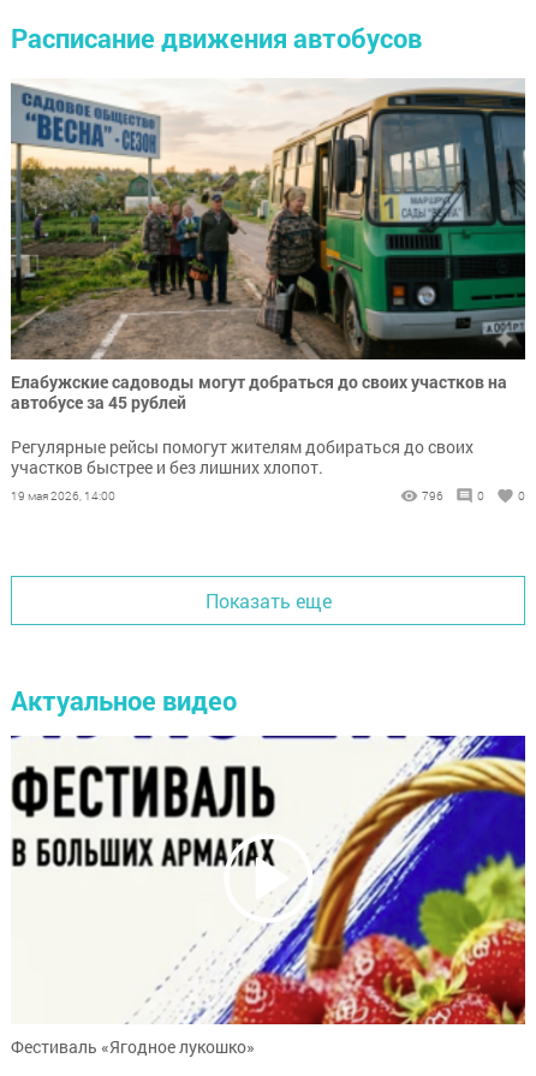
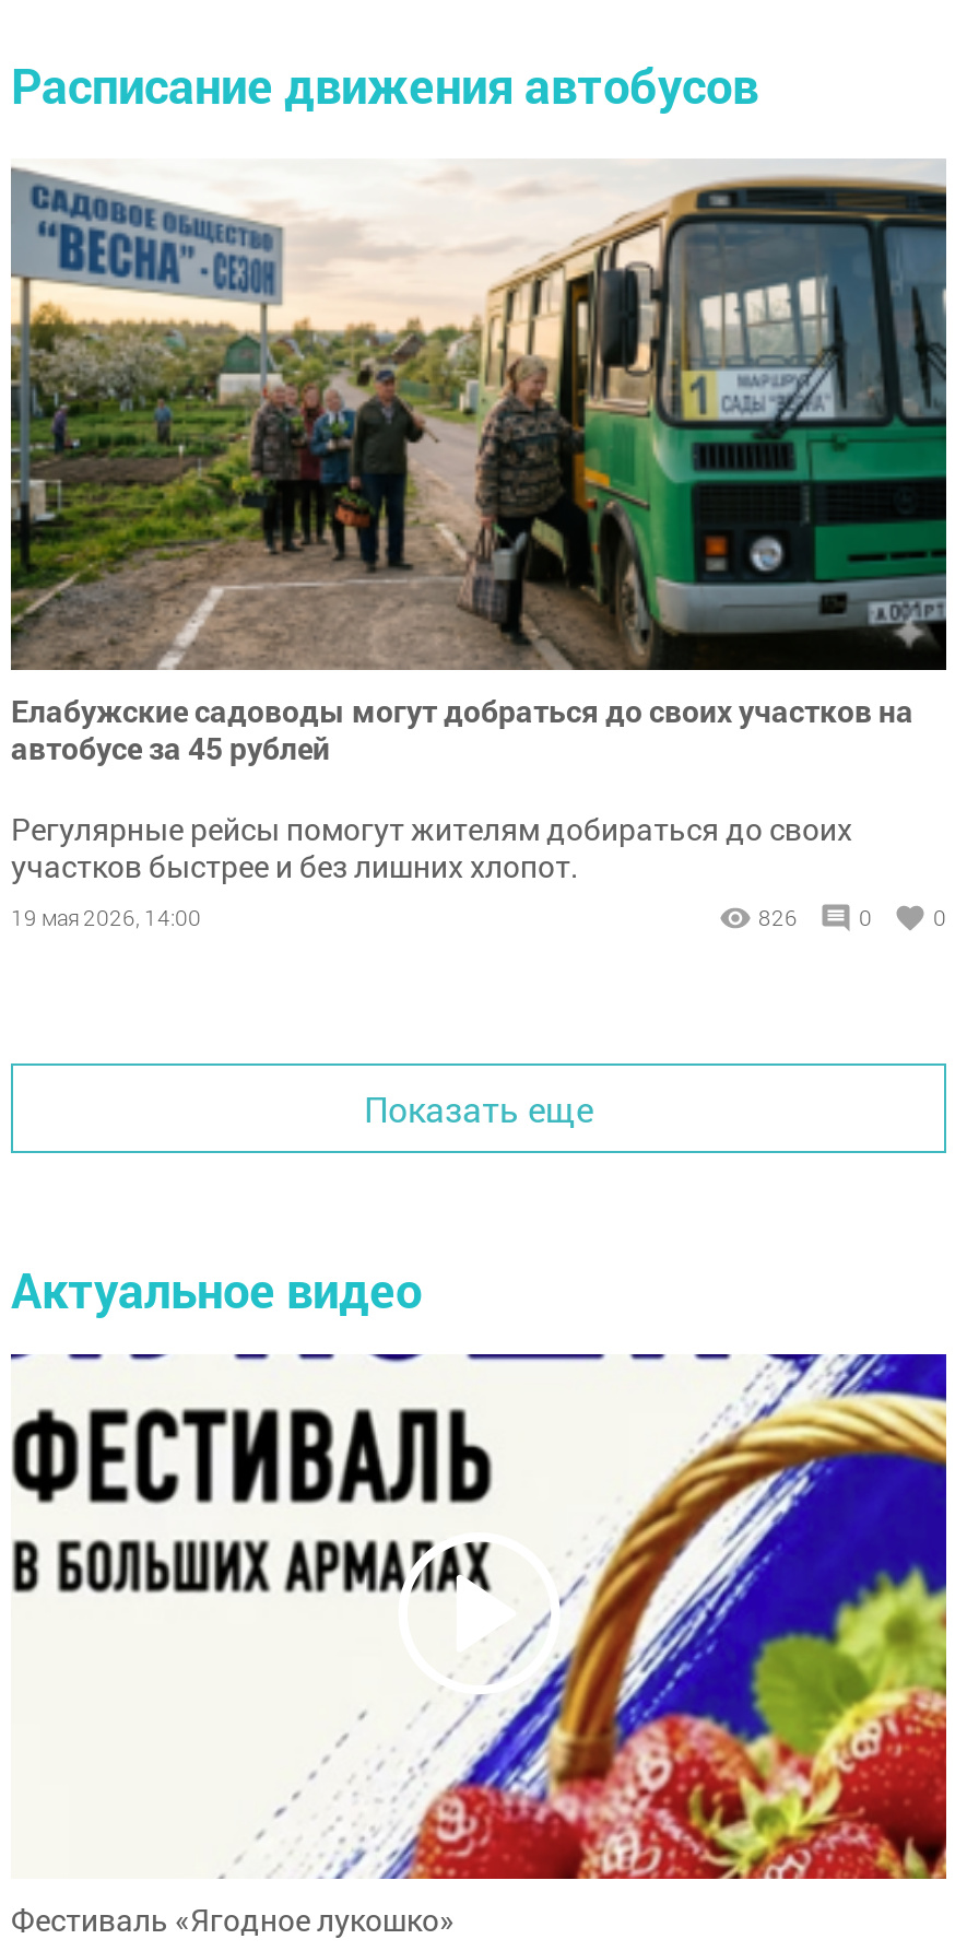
[422,488,443,503] 796 -> [758,903,798,932] 826

